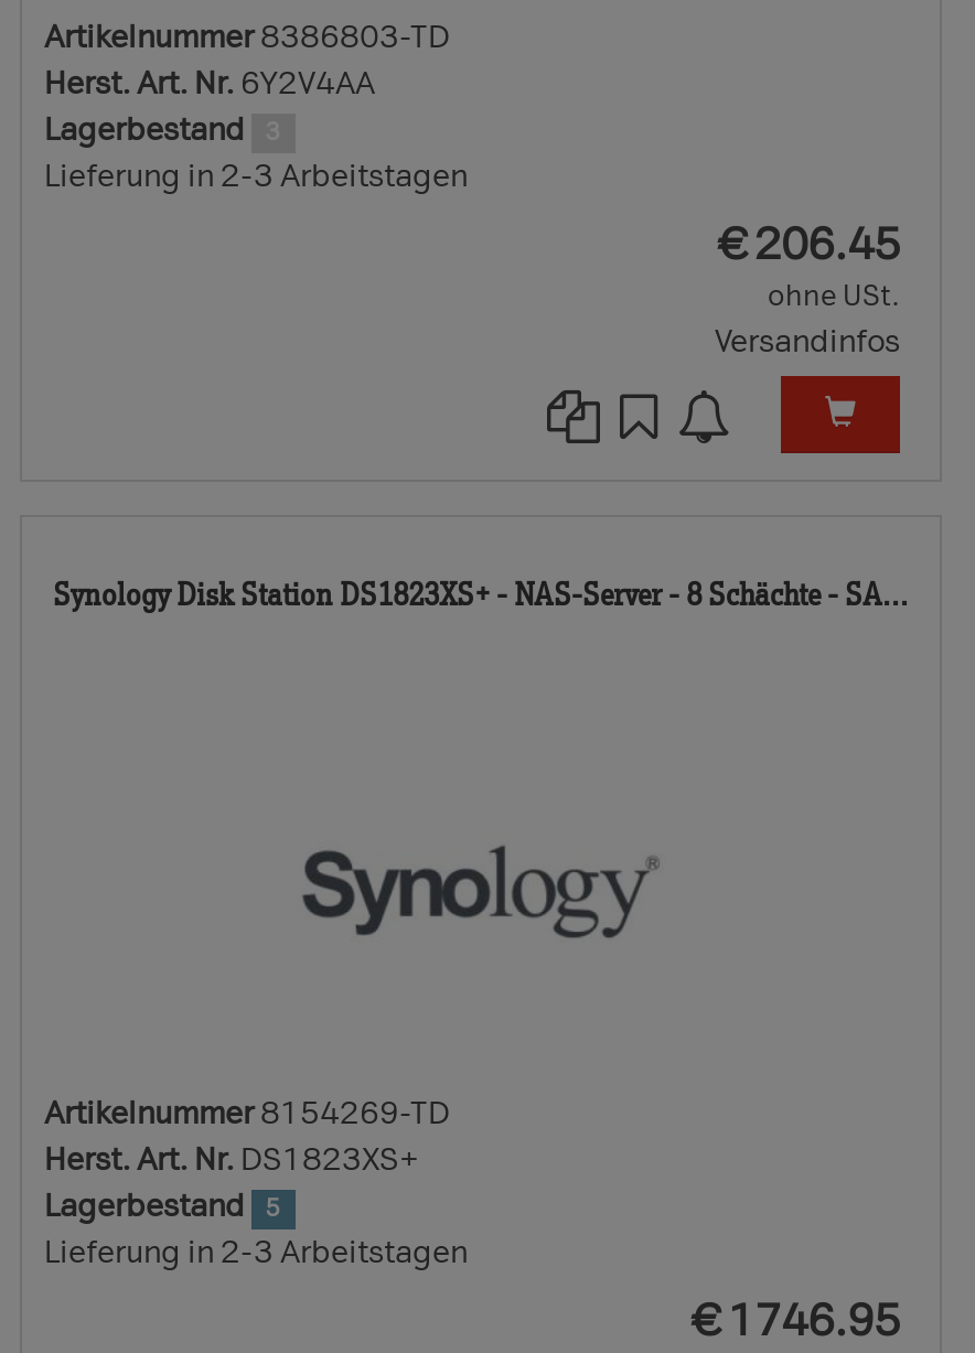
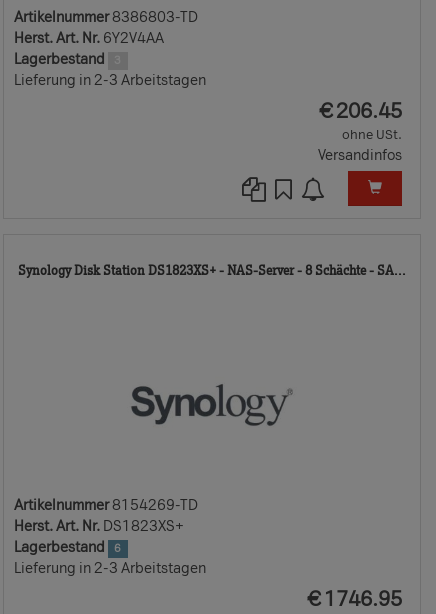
[44,1188,281,1225] Lagerbestand 5 -> [14,539,121,556] Lagerbestand 6

